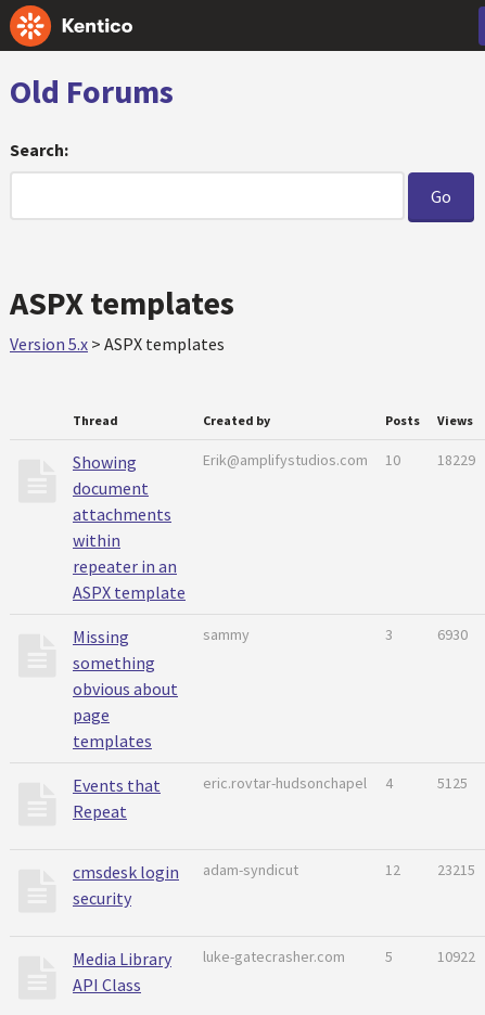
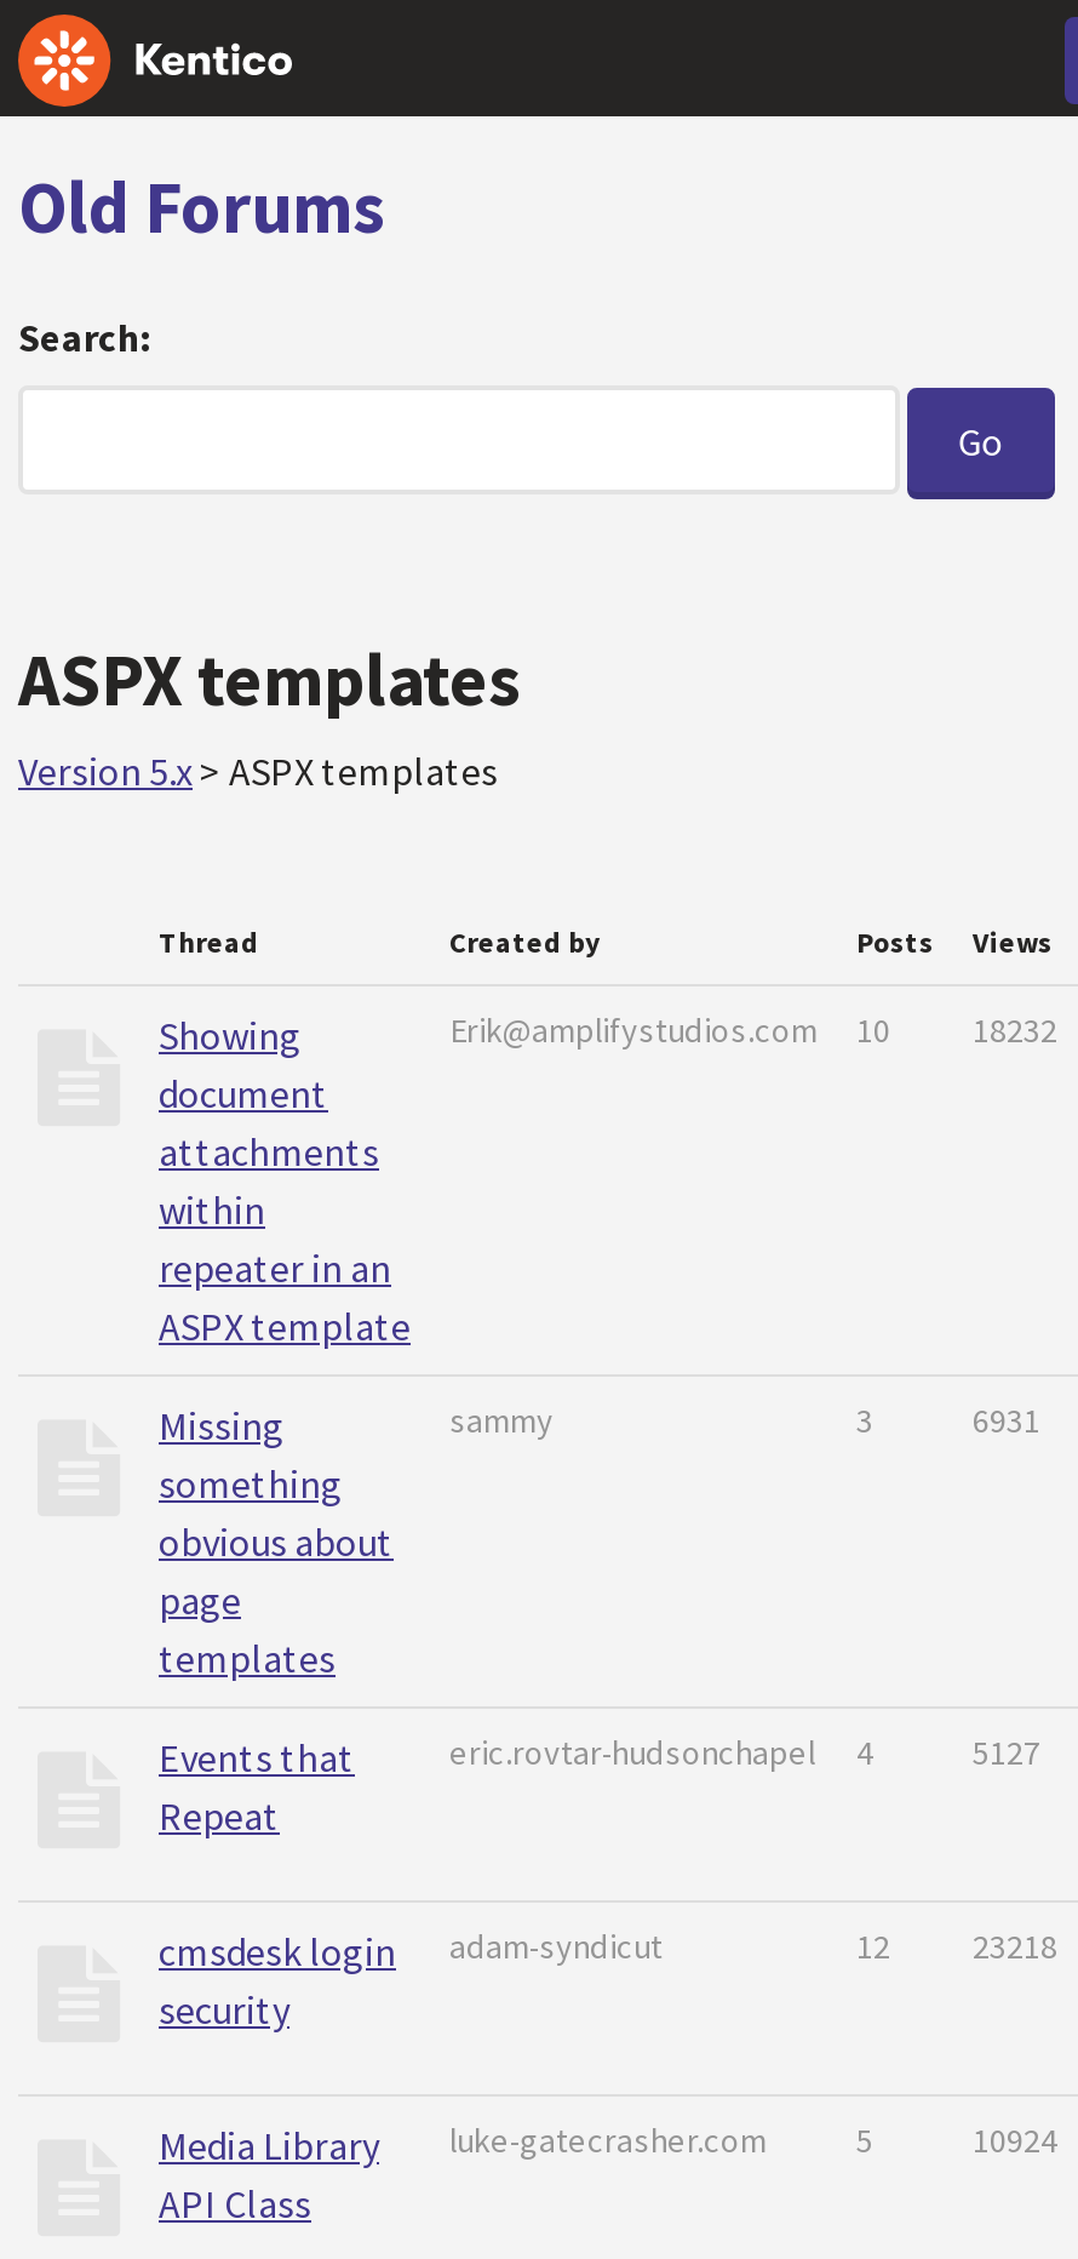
[203,450,475,470] Erik@amplifystudios.com 10 18229 -> [449,1008,1057,1052] Erik@amplifystudios.com 10 18232
[437,625,468,644] 6930 -> [973,1399,1040,1442] 6931
[437,773,468,793] 5125 -> [973,1731,1040,1774] 5127
[385,860,475,879] 12 23215 -> [856,1925,1057,1968] 12 23218
[437,947,475,966] 10922 -> [973,2118,1057,2162] 10924

